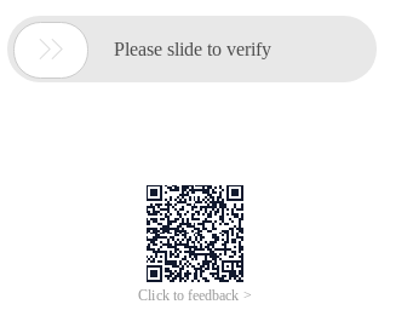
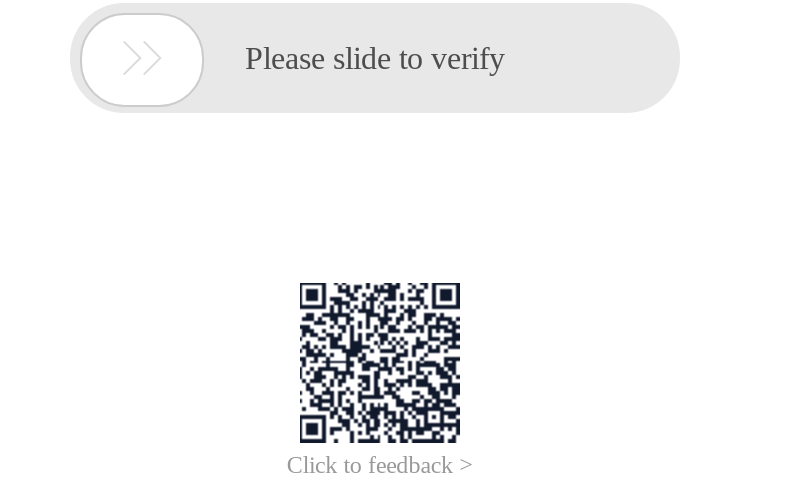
[145,184,245,283] [image] -> [300,281,462,445] [image]

